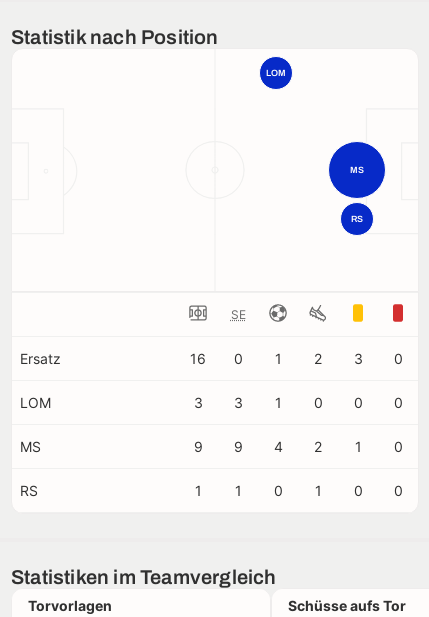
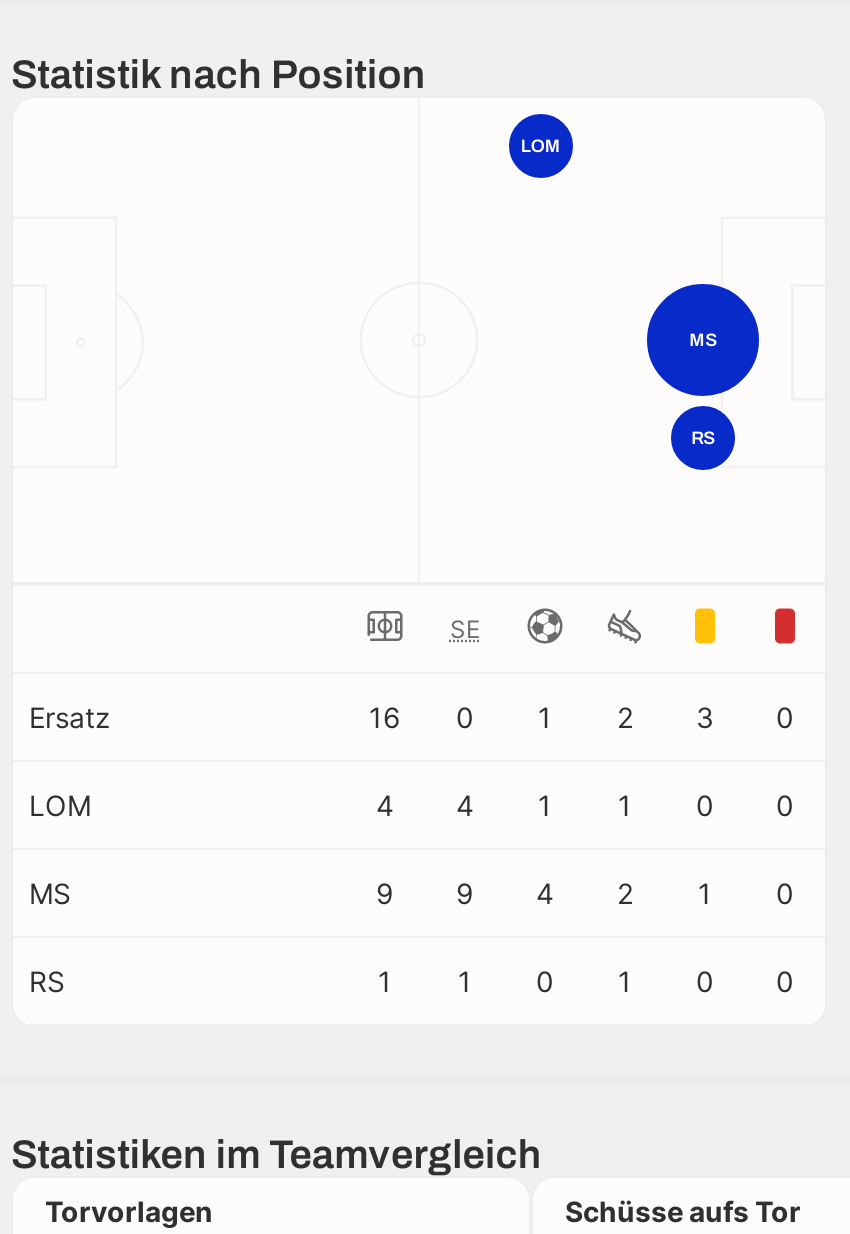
[193,394,202,411] 3 -> [376,789,394,823] 4
[233,394,242,411] 3 -> [456,789,474,823] 4
[313,394,322,411] 0 -> [618,789,632,823] 1

